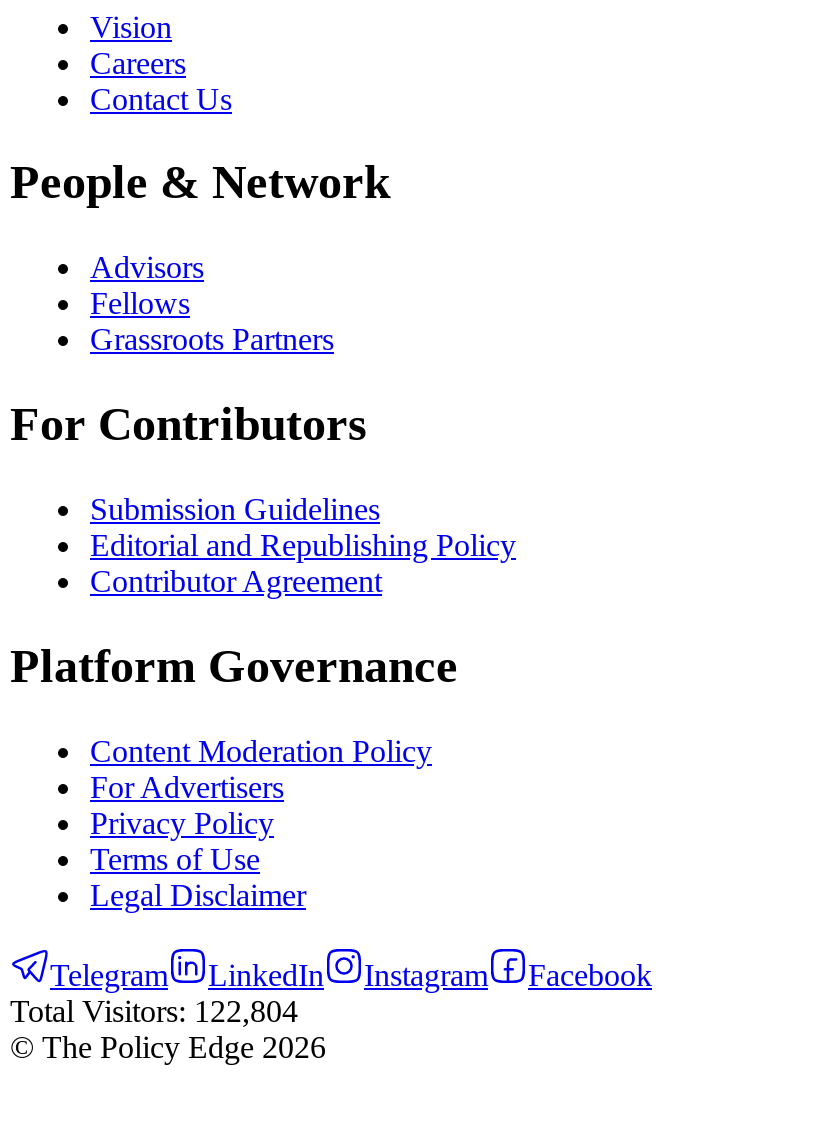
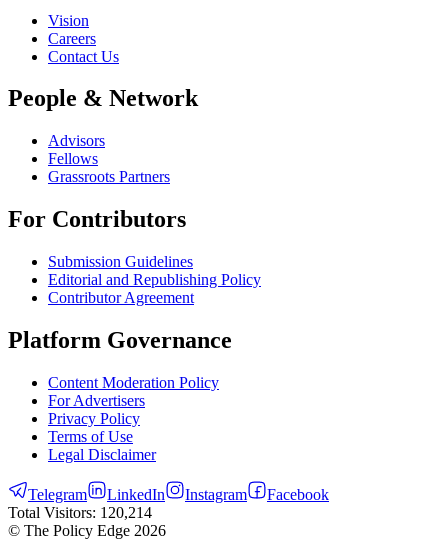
[10,994,298,1028] Total Visitors: 122,804 -> [8,504,152,521] Total Visitors: 120,214

